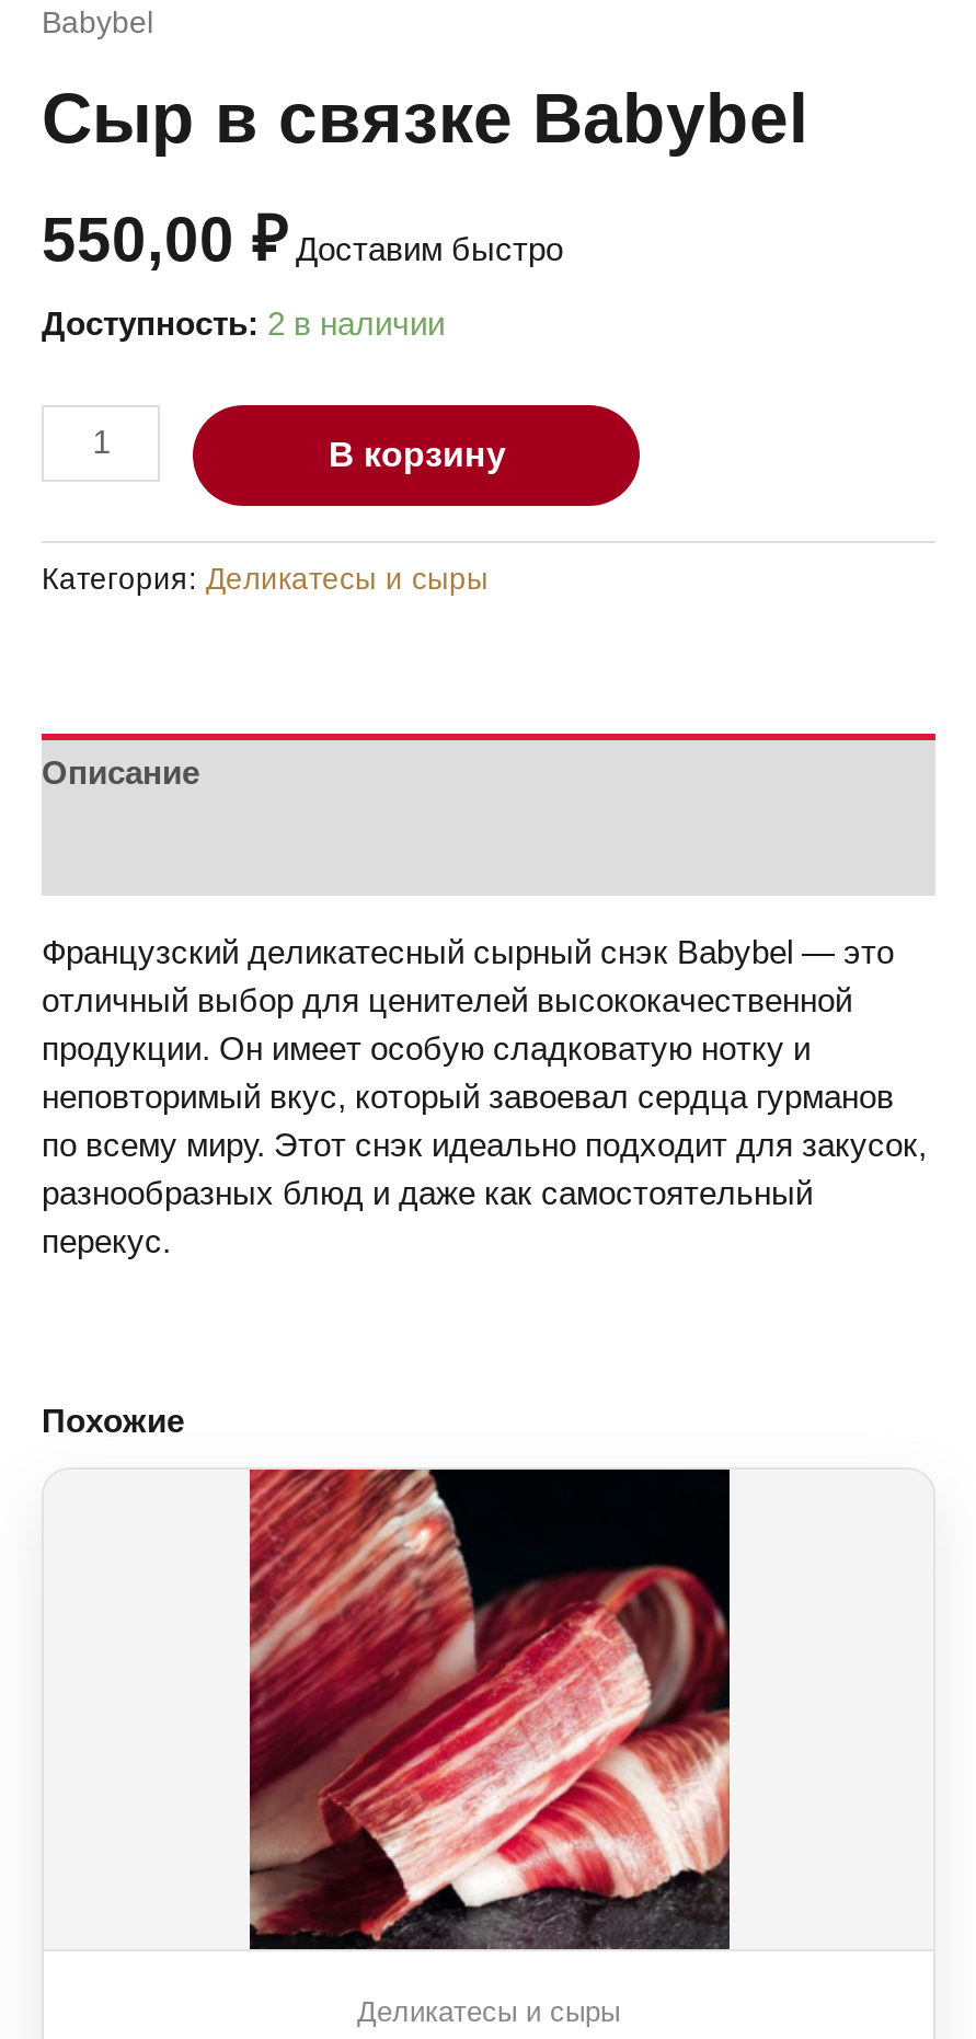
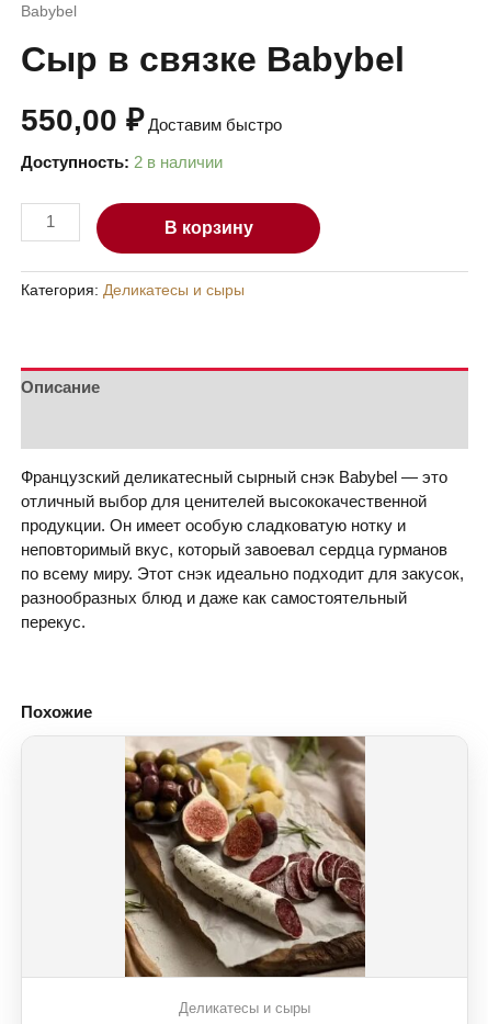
[248,1467,732,1951] [image] -> [124,735,366,978] [image]

